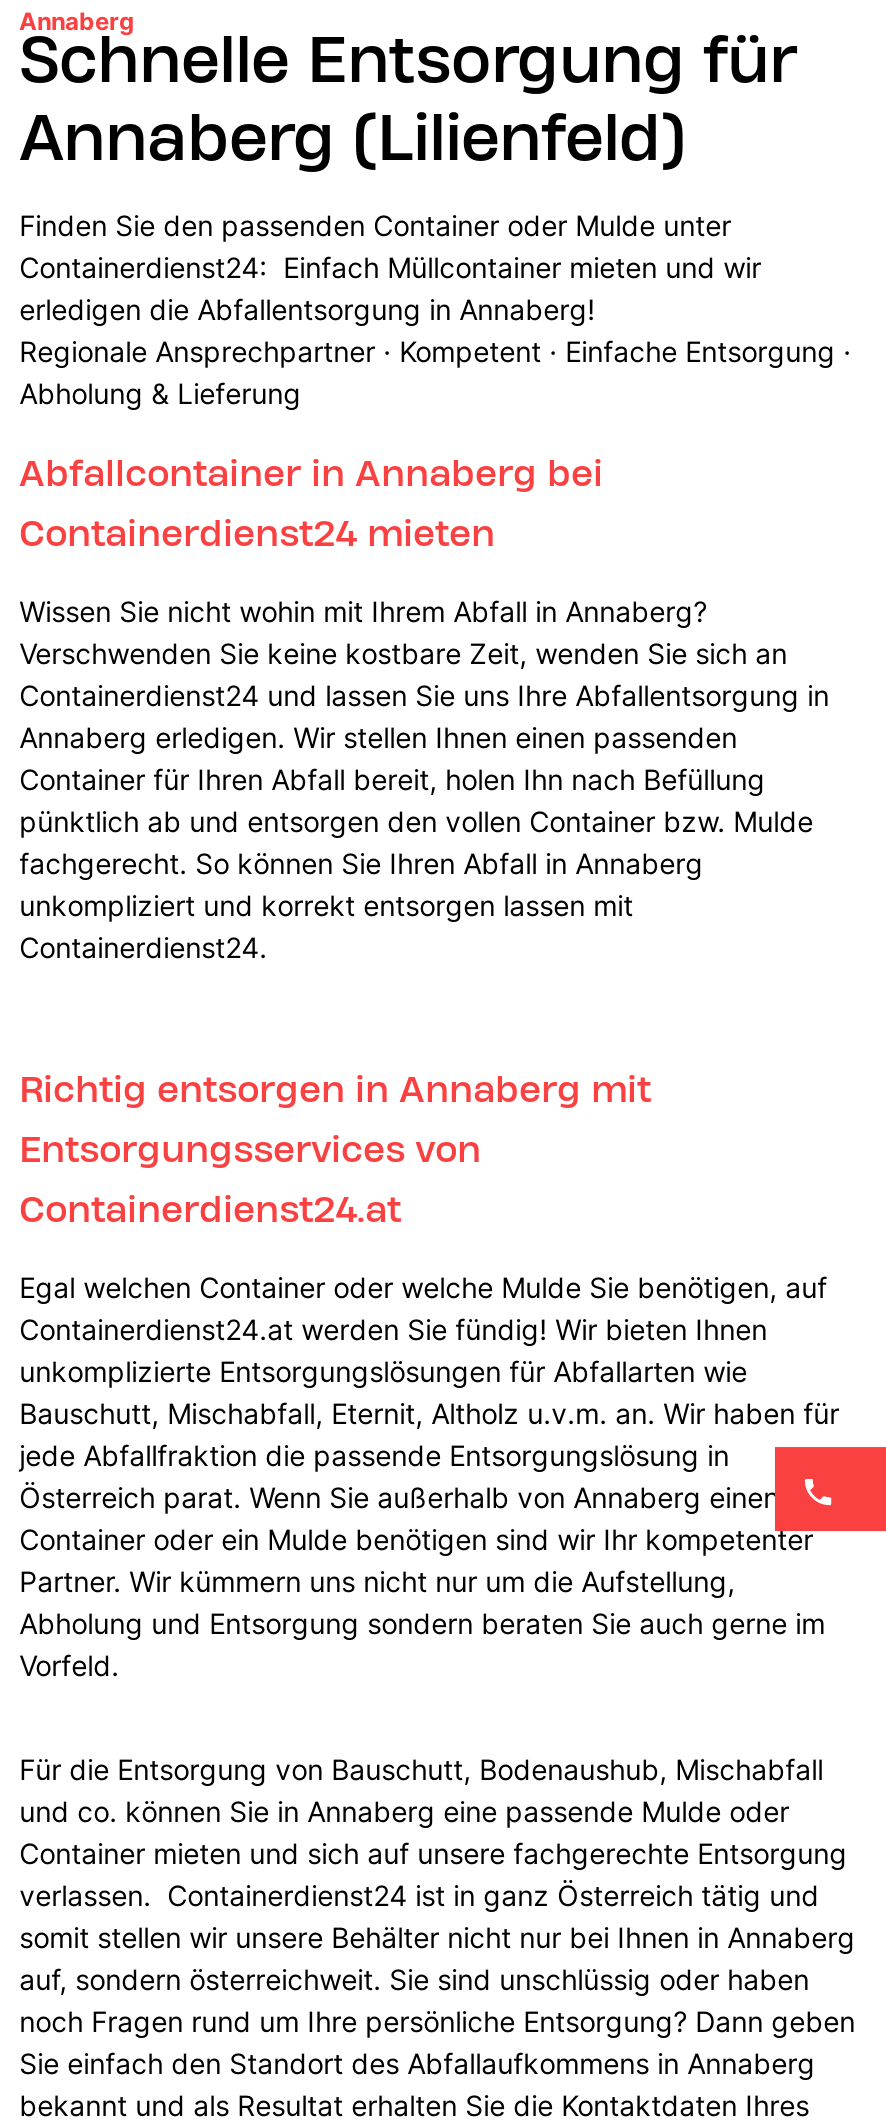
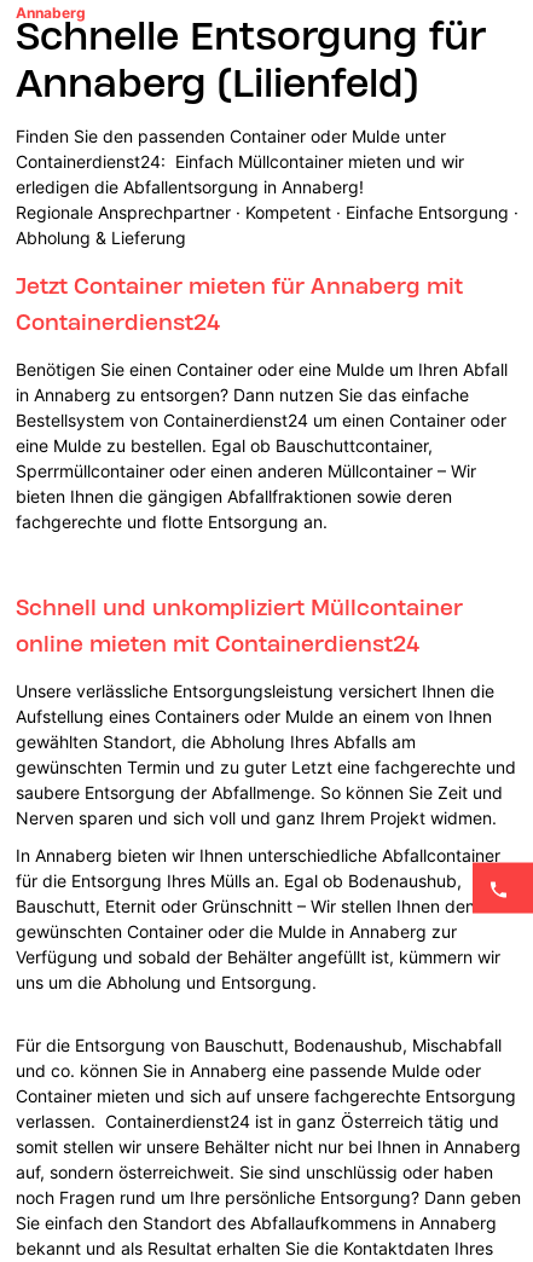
[19,450,839,1682] Abfallcontainer in Annaberg bei | Containerdienst24 mieten | Wissen Sie nicht wohin mit Ihrem Abfall in Annaberg? | Verschwenden Sie keine kostbare Zeit, wenden Sie sich an | Containerdienst24 und lassen Sie uns Ihre Abfallentsorgung in | Annaberg erledigen. Wir stellen Ihnen einen passenden | Container für Ihren Abfall bereit, holen Ihn nach Befüllung | pünktlich ab und entsorgen den vollen Container bzw. Mulde | fachgerecht. So können Sie Ihren Abfall in Annaberg | unkompliziert und korrekt entsorgen lassen mit | Containerdienst24. | Richtig entsorgen in Annaberg mit | Entsorgungsservices von | Containerdienst24.at | Egal welchen Container oder welche Mulde Sie benötigen, auf | Containerdienst24.at werden Sie fündig! Wir bieten Ihnen | unkomplizierte Entsorgungslösungen für Abfallarten wie | Bauschutt, Mischabfall, Eternit, Altholz u.v.m. an. Wir haben für | jede Abfallfraktion die passende Entsorgungslösung in | Österreich parat. Wenn Sie außerhalb von Annaberg einen | Container oder ein Mulde benötigen sind wir Ihr kompetenter | Partner. Wir kümmern uns nicht nur um die Aufstellung, | Abholung und Entsorgung sondern beraten Sie auch gerne im | Vorfeld. -> [16,272,516,992] Jetzt Container mieten für Annaberg mit | Containerdienst24 | Benötigen Sie einen Container oder eine Mulde um Ihren Abfall | in Annaberg zu entsorgen? Dann nutzen Sie das einfache | Bestellsystem von Containerdienst24 um einen Container oder | eine Mulde zu bestellen. Egal ob Bauschuttcontainer, | Sperrmüllcontainer oder einen anderen Müllcontainer – Wir | bieten Ihnen die gängigen Abfallfraktionen sowie deren | fachgerechte und flotte Entsorgung an. | Schnell und unkompliziert Müllcontainer | online mieten mit Containerdienst24 | Unsere verlässliche Entsorgungsleistung versichert Ihnen die | Aufstellung eines Containers oder Mulde an einem von Ihnen | gewählten Standort, die Abholung Ihres Abfalls am | gewünschten Termin und zu guter Letzt eine fachgerechte und | saubere Entsorgung der Abfallmenge. So können Sie Zeit und | Nerven sparen und sich voll und ganz Ihrem Projekt widmen. | In Annaberg bieten wir Ihnen unterschiedliche Abfallcontainer | für die Entsorgung Ihres Mülls an. Egal ob Bodenaushub, | Bauschutt, Eternit oder Grünschnitt – Wir stellen Ihnen den | gewünschten Container oder die Mulde in Annaberg zur | Verfügung und sobald der Behälter angefüllt ist, kümmern wir | uns um die Abholung und Entsorgung.

